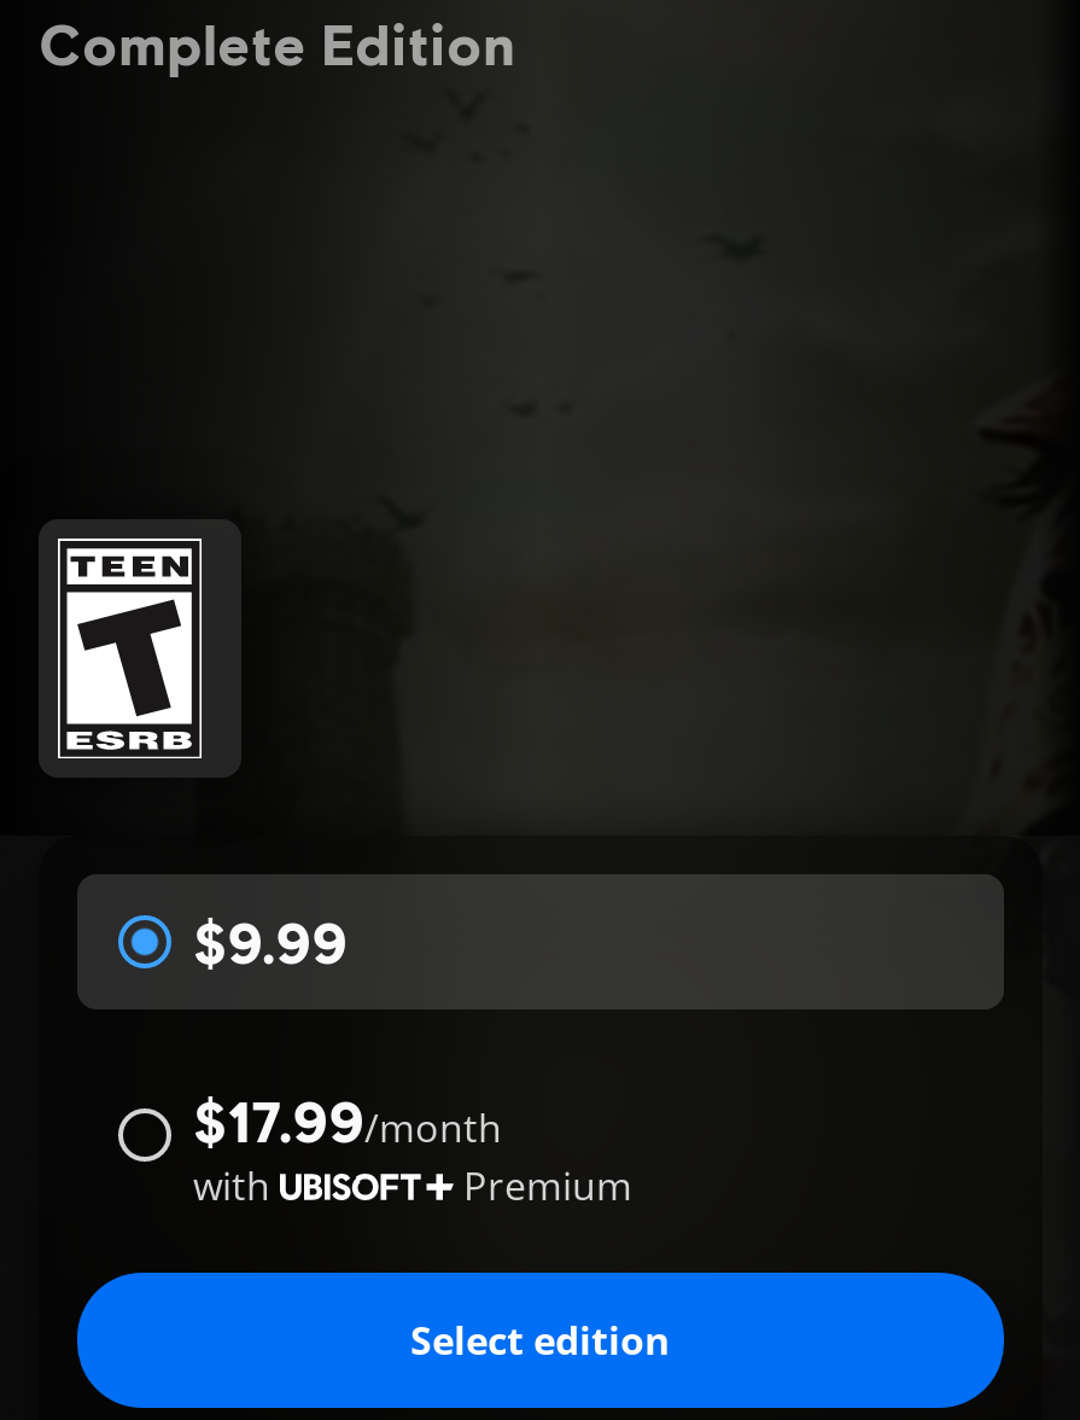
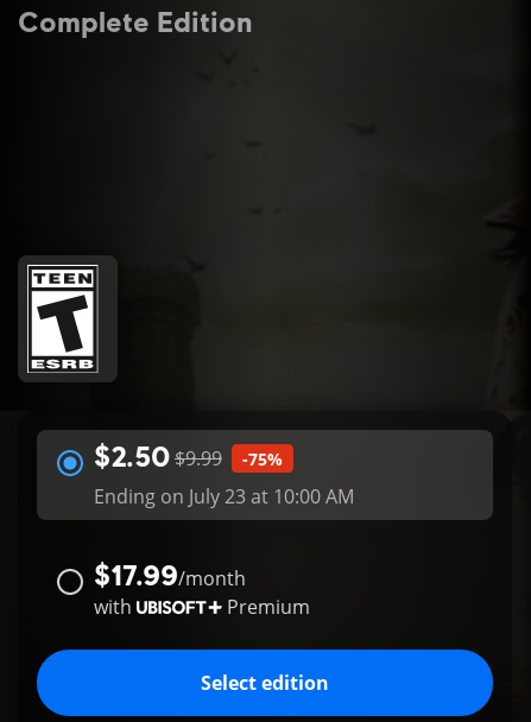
[193,906,348,976] $9.99 -> [94,438,354,509] $2.50 $9.99 | -75% | Ending on July 23 at 10:00 AM

